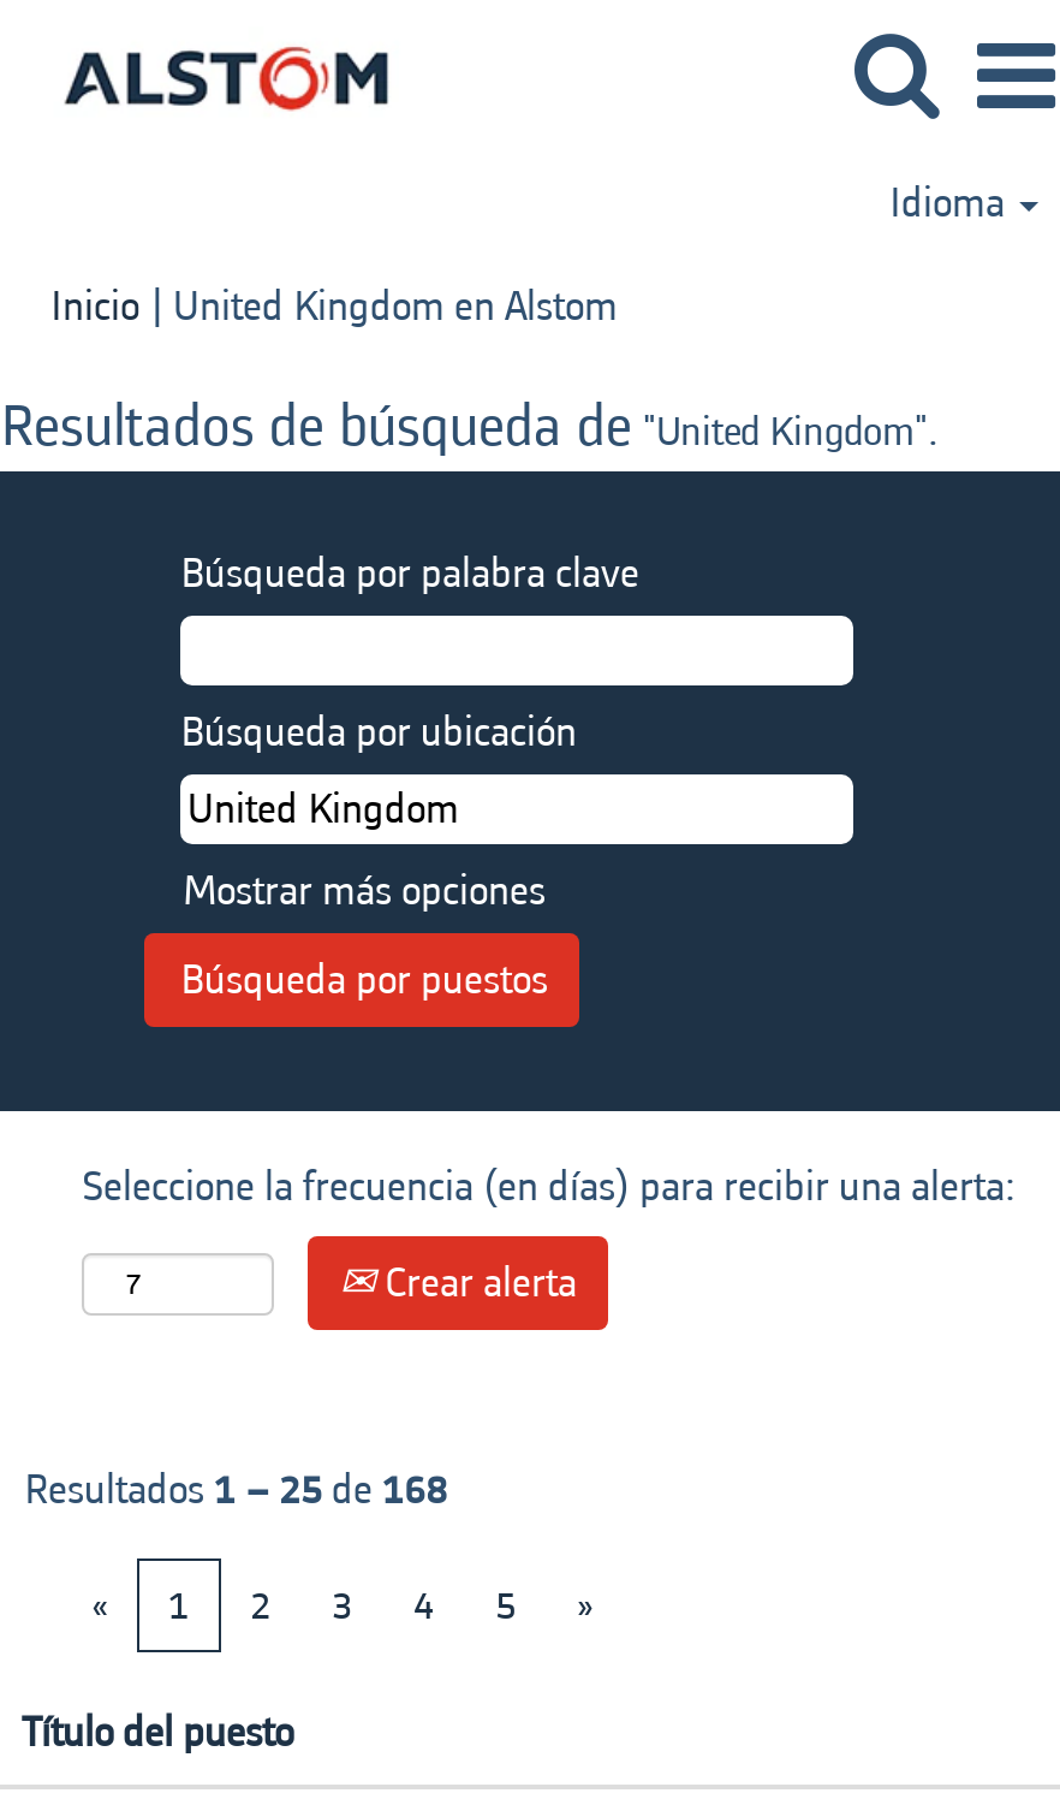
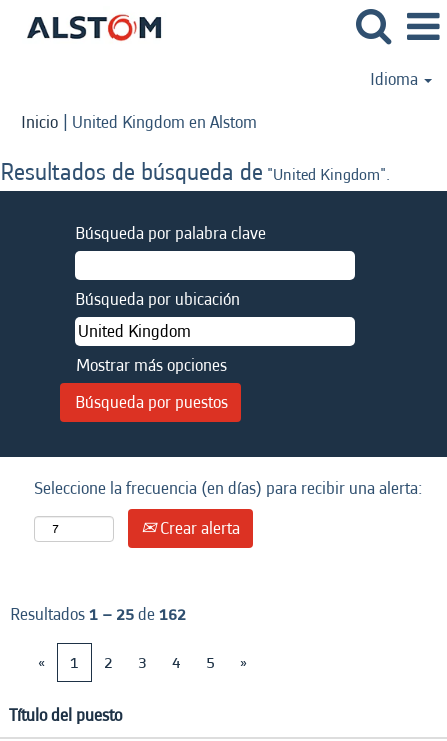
[24,1460,447,1520] Resultados 1 – 25 de 168 -> [10,602,186,627] Resultados 1 – 25 de 162

